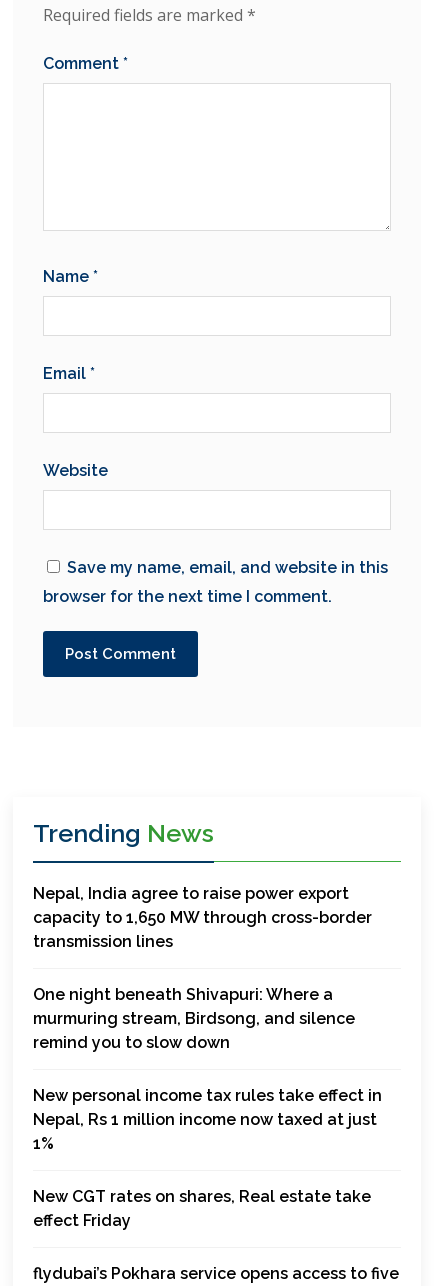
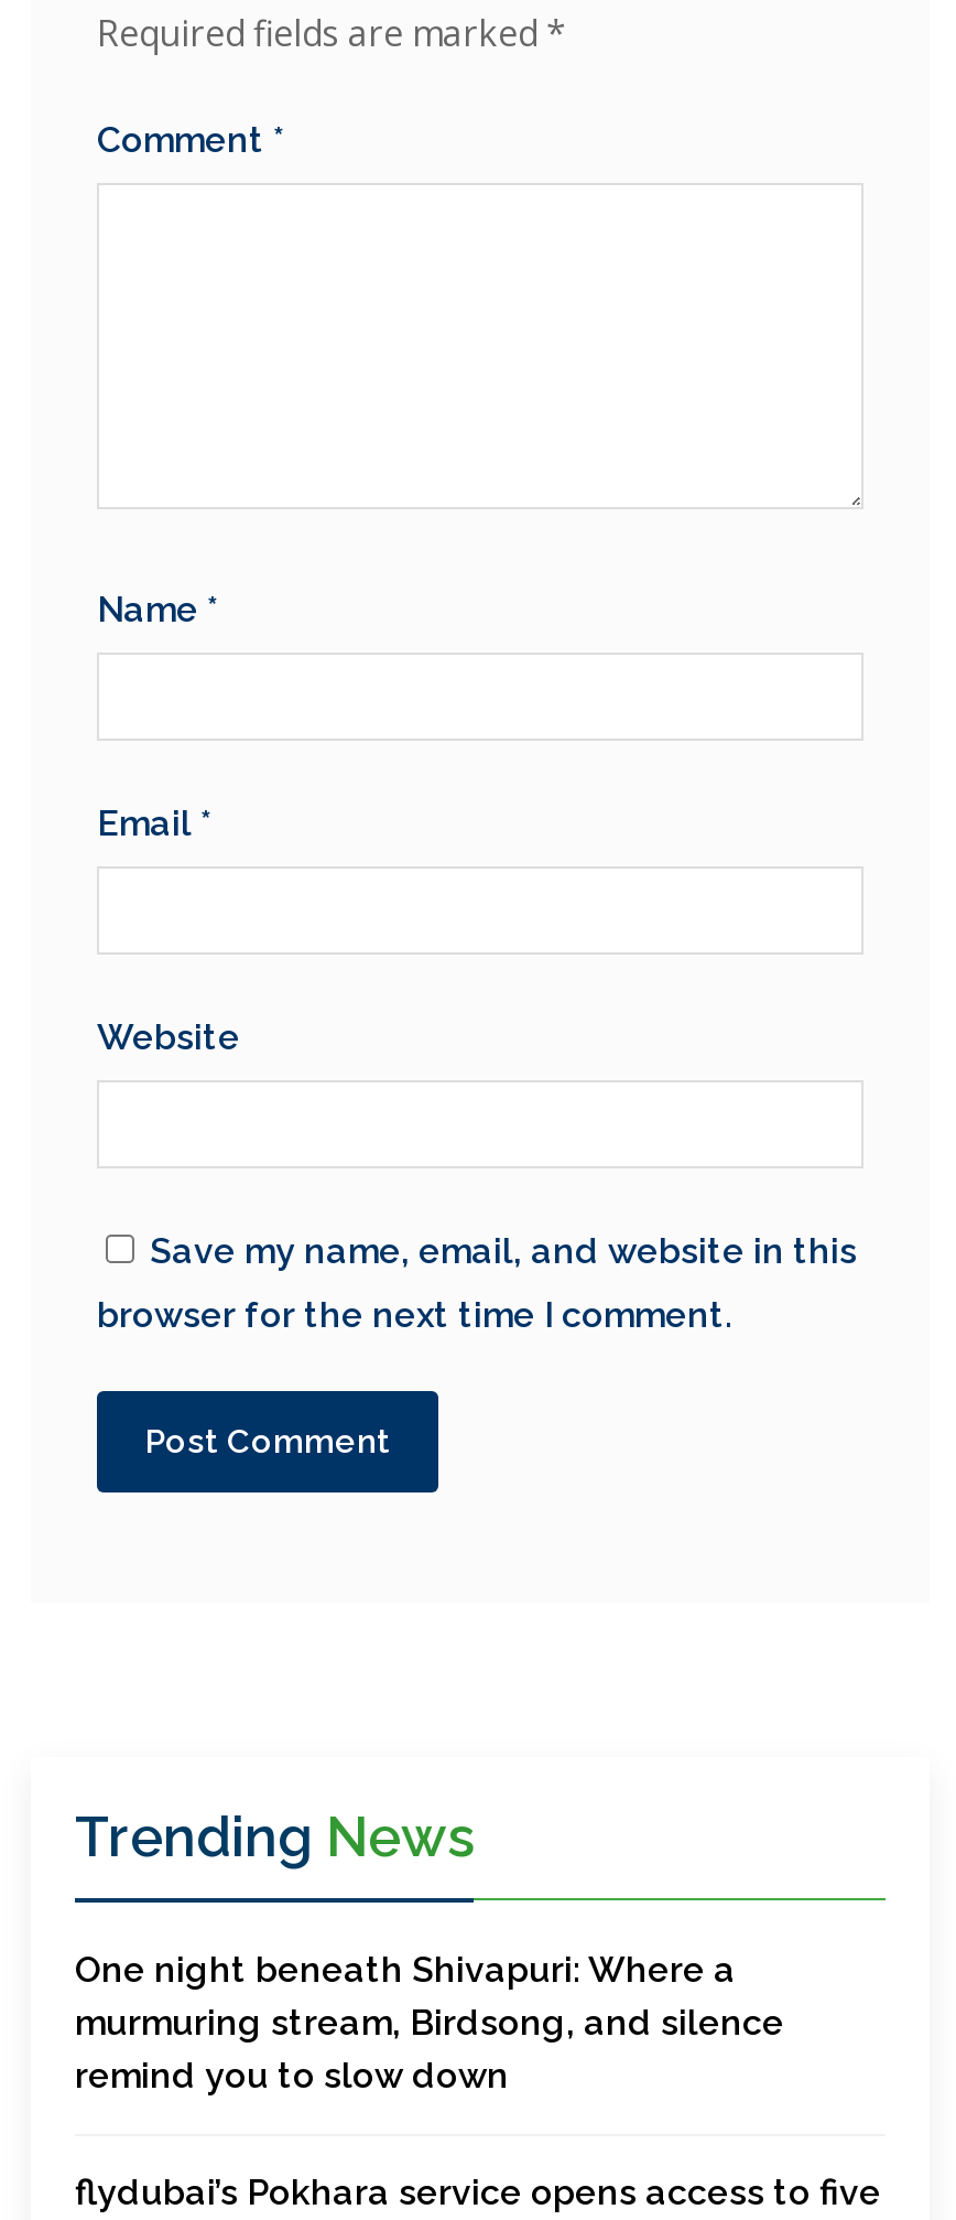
[33,884,372,951] Nepal, India agree to raise power export | capacity to 1,650 MW through cross-border | transmission lines -> none
[33,1086,382,1230] New personal income tax rules take effect in | Nepal, Rs 1 million income now taxed at just | 1% | New CGT rates on shares, Real estate take | effect Friday -> none

